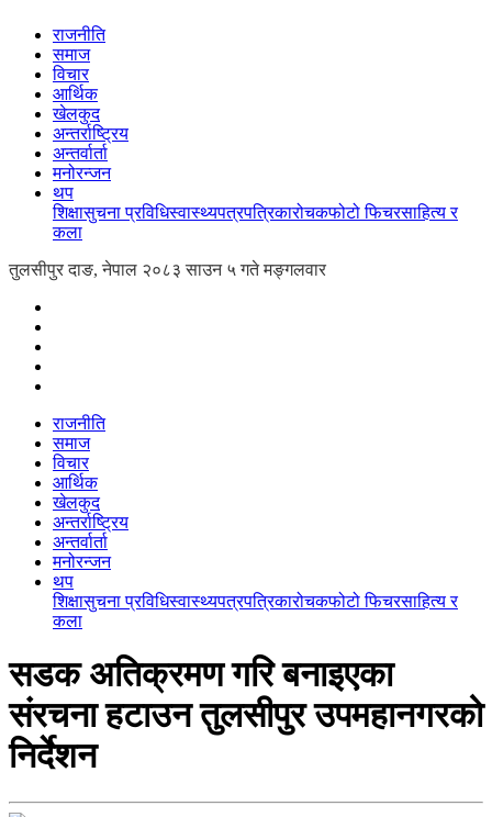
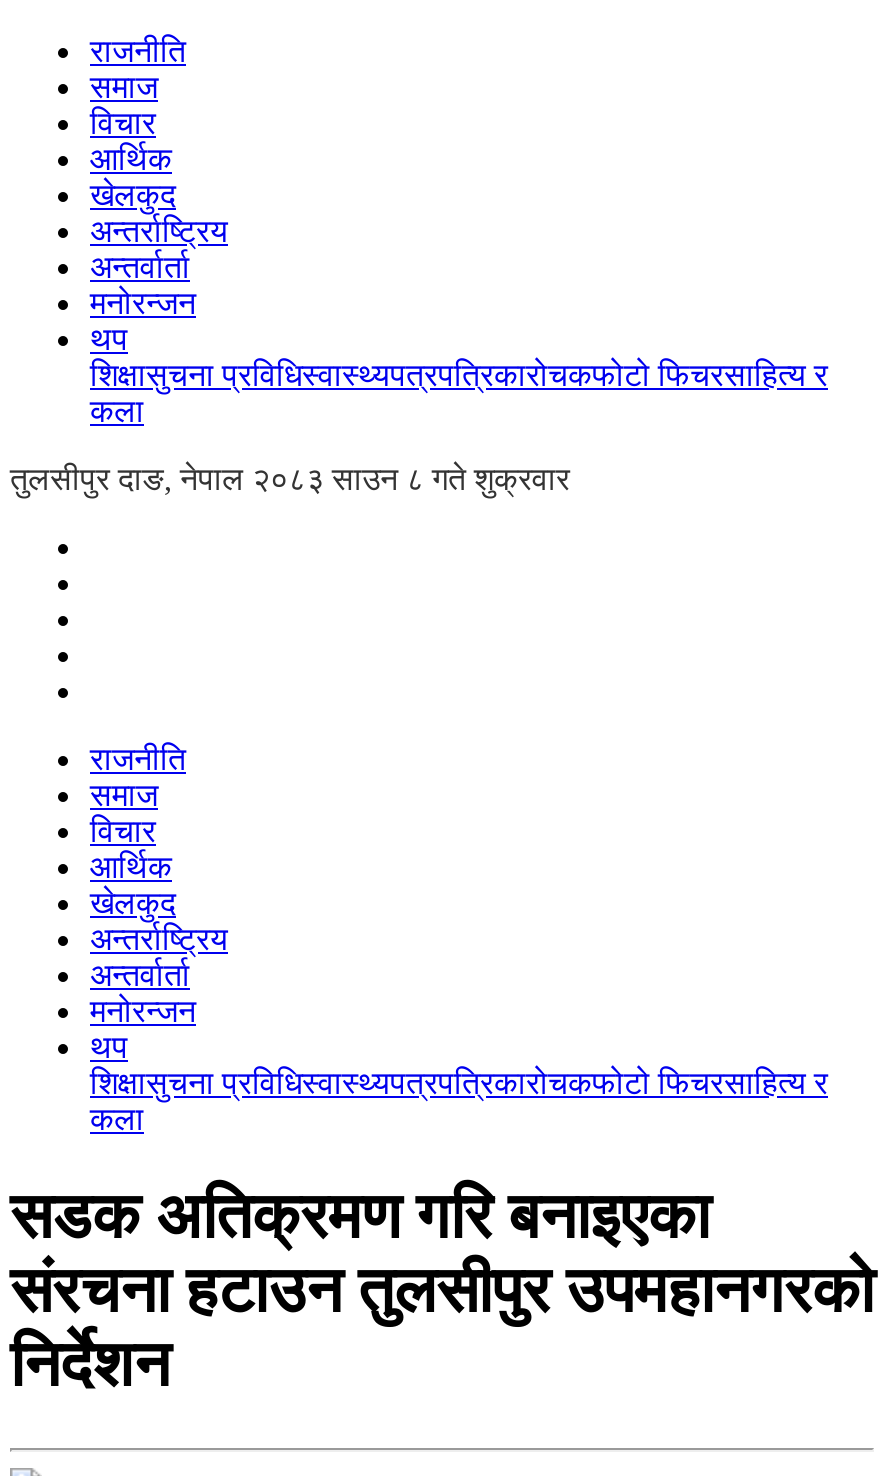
[9,260,326,279] तुलसीपुर दाङ, नेपाल २०८३ साउन ५ गते मङ्गलवार -> [10,462,570,496] तुलसीपुर दाङ, नेपाल २०८३ साउन ८ गते शुक्रवार

